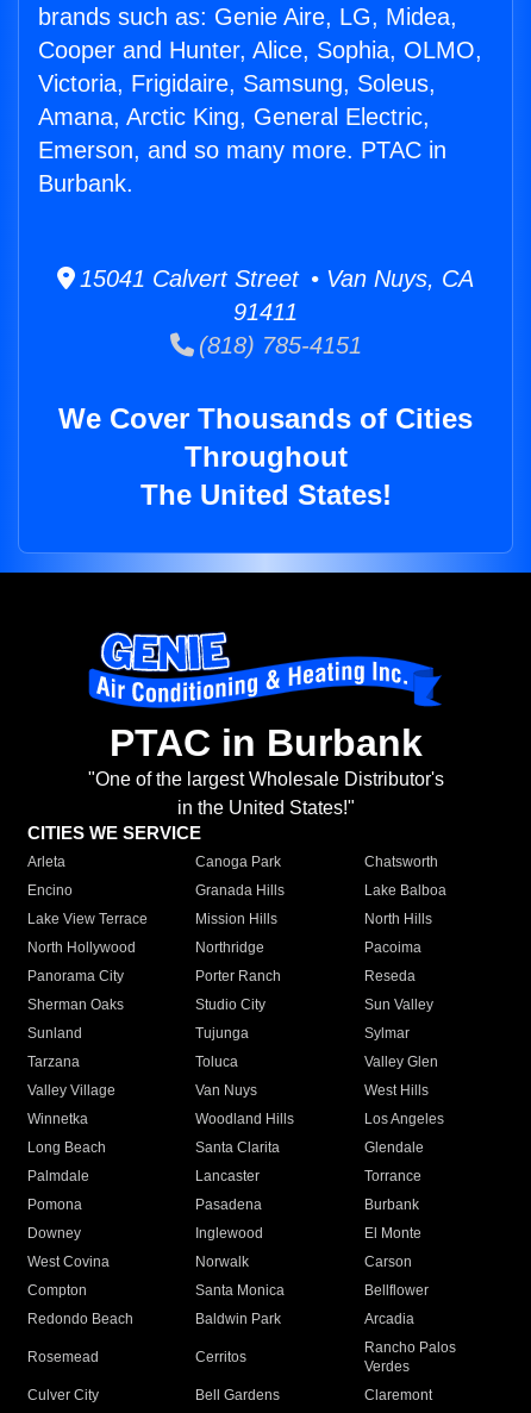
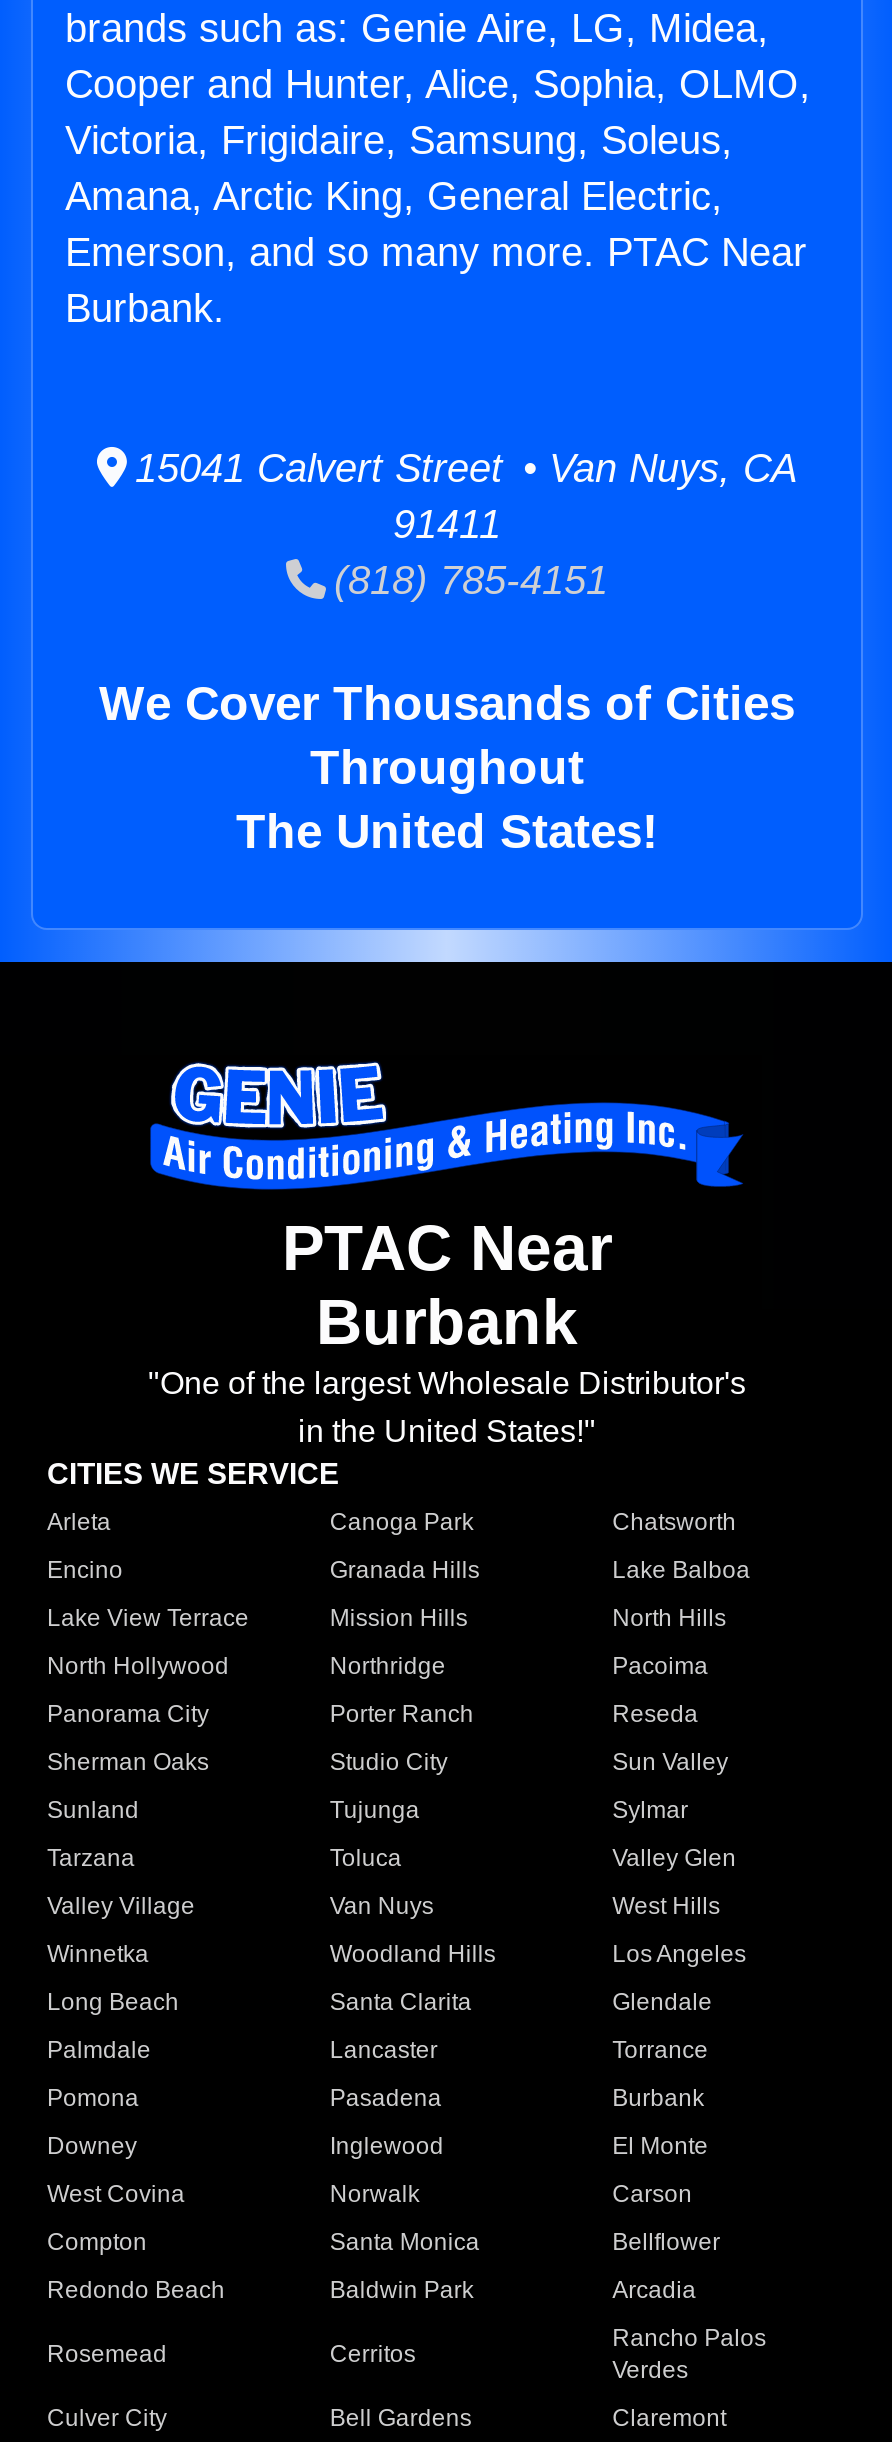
[38,137,446,163] Emerson, and so many more. PTAC in -> [65,230,807,274] Emerson, and so many more. PTAC Near
[109,722,422,765] PTAC in Burbank -> [282,1213,612,1359] PTAC Near | Burbank

